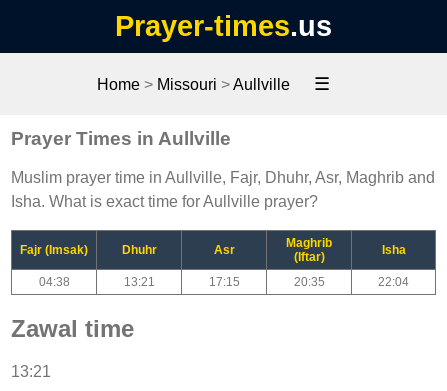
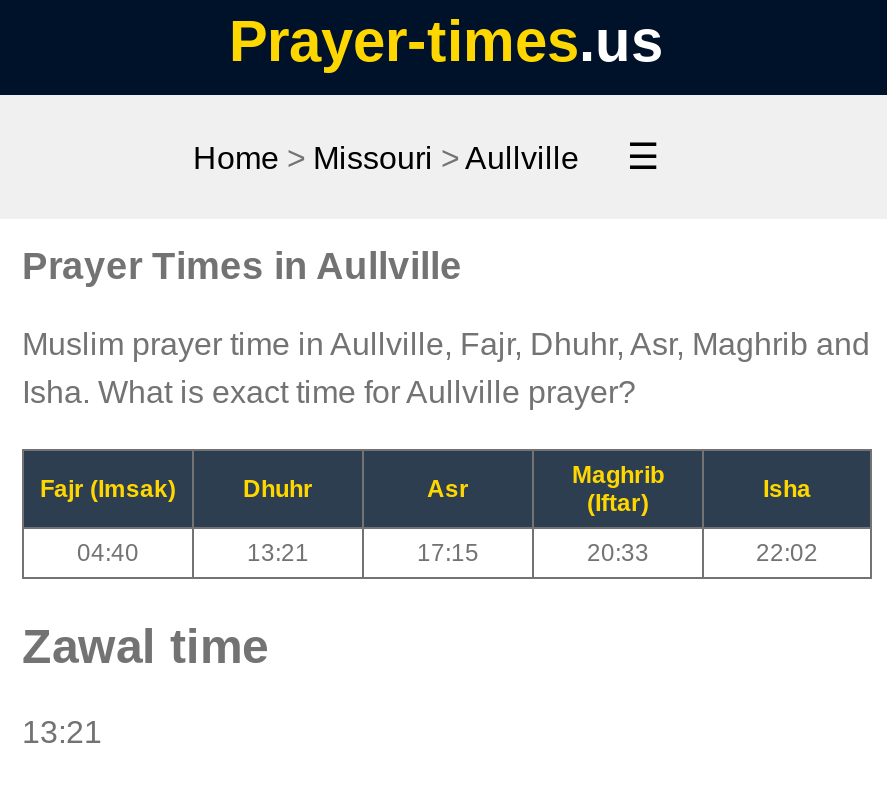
[38,275,69,289] 04:38 -> [77,539,139,567] 04:40
[293,275,324,289] 20:35 -> [587,539,649,567] 20:33
[378,275,409,289] 22:04 -> [756,539,818,567] 22:02

